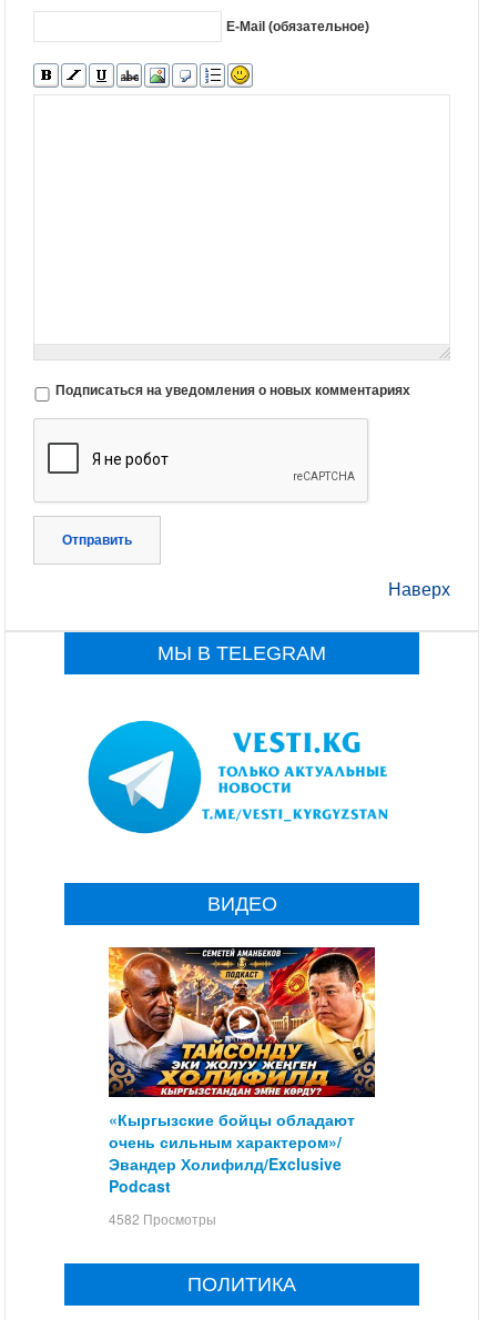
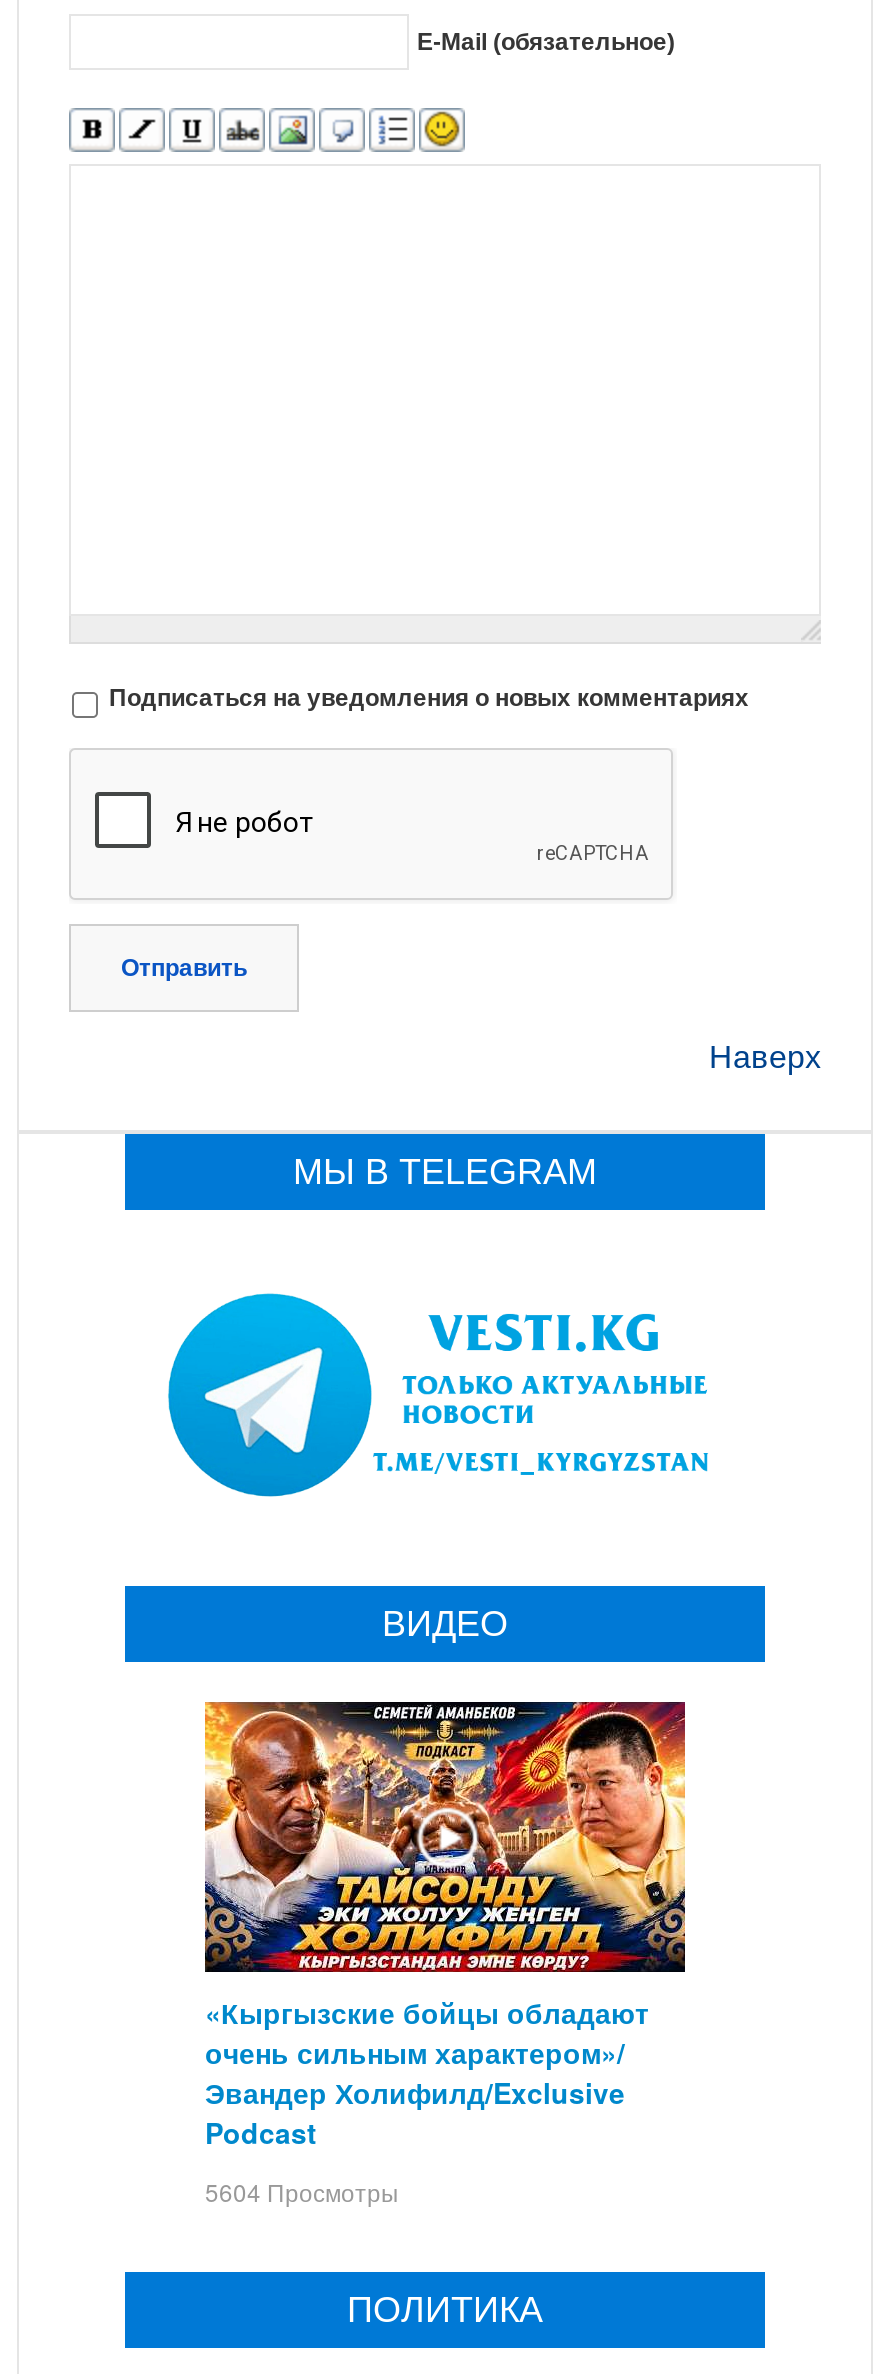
[109,1209,216,1228] 4582 Просмотры -> [205,2174,399,2208] 5604 Просмотры

